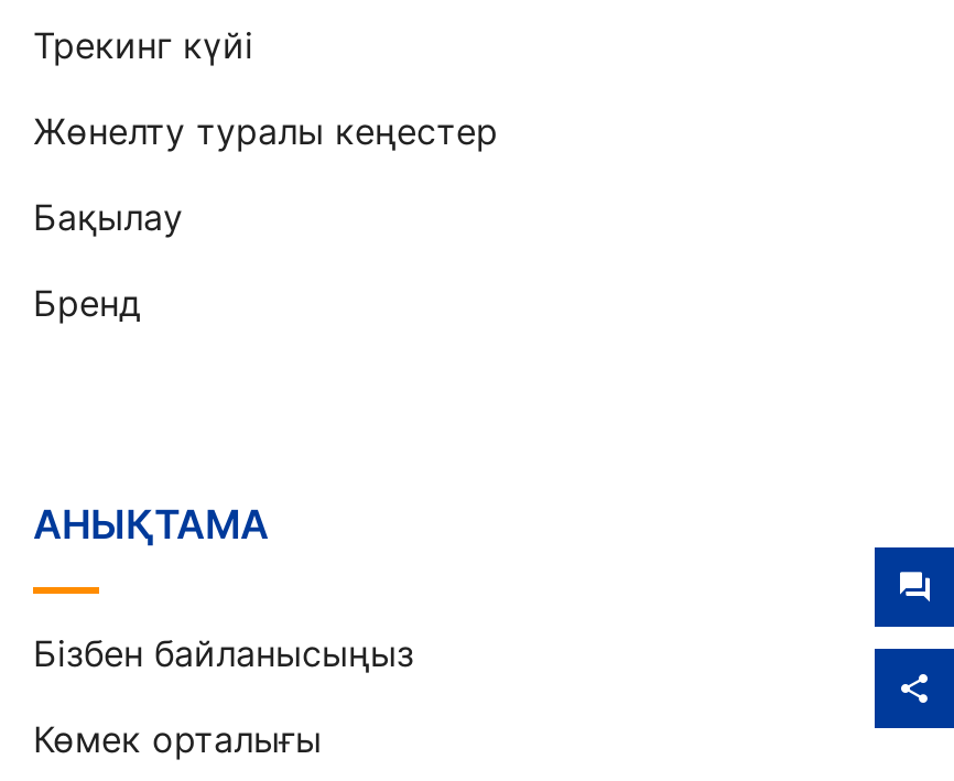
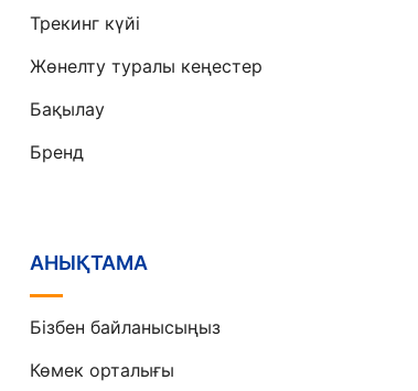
[872,545,947,629] [image] -> none
[872,647,947,730] [image] -> none

